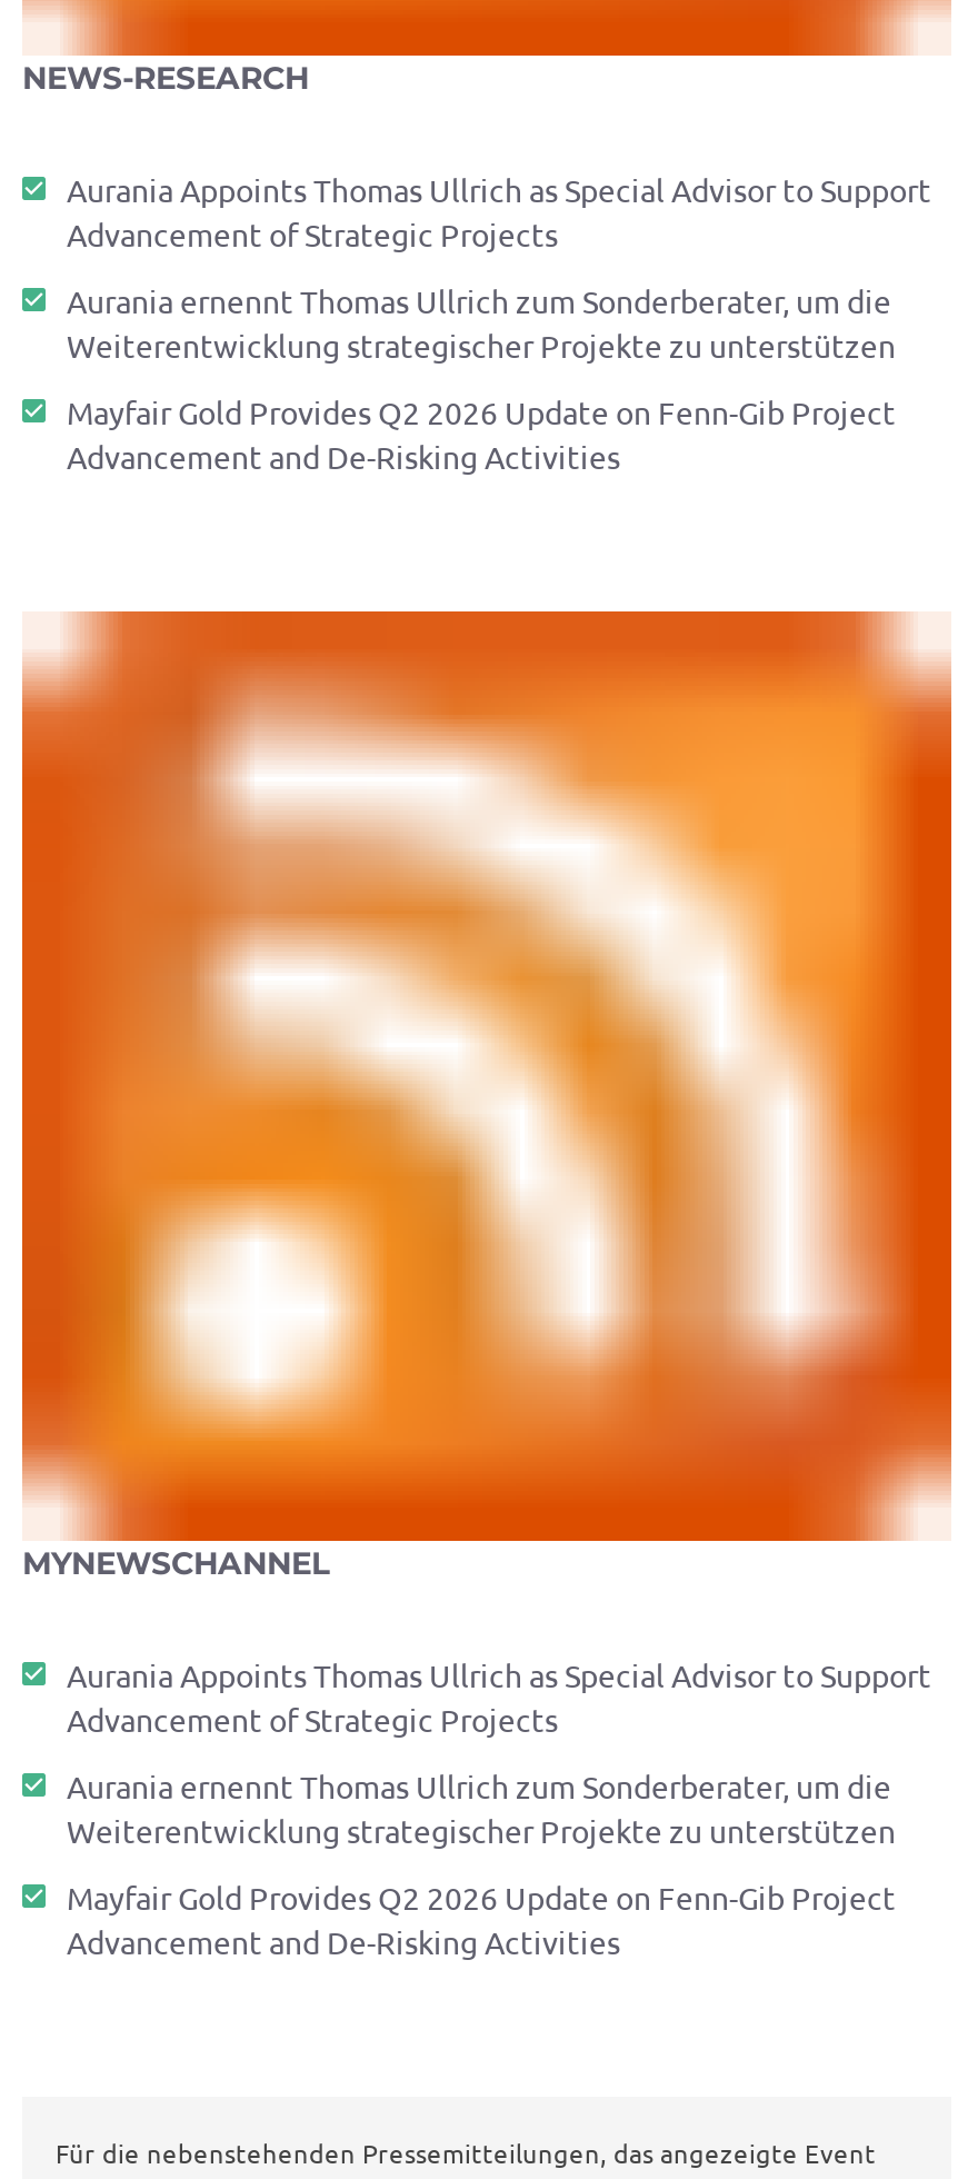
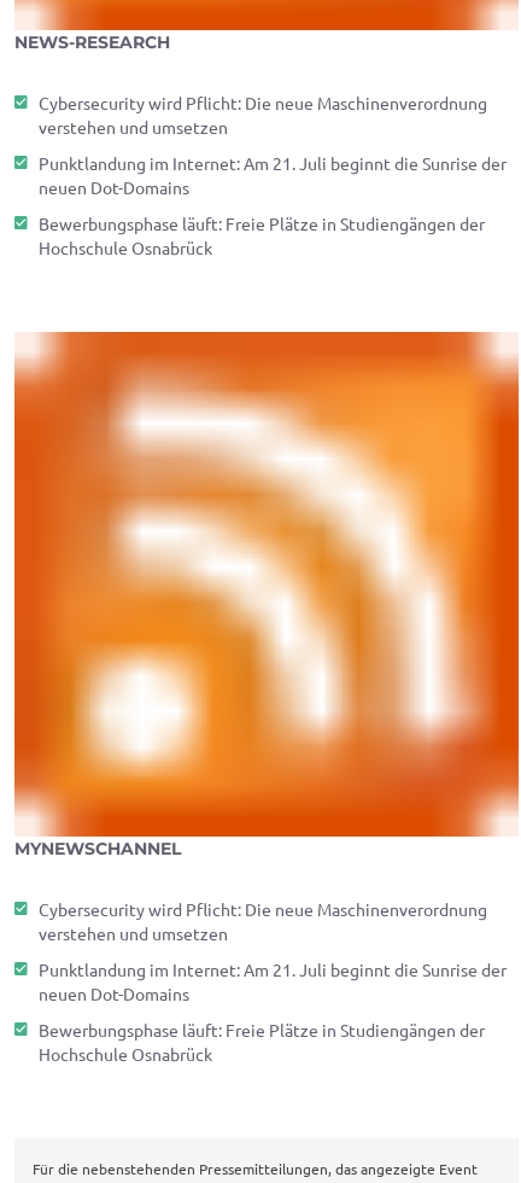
[67,170,931,254] Aurania Appoints Thomas Ullrich as Special Advisor to Support | Advancement of Strategic Projects -> [39,92,487,138] Cybersecurity wird Pflicht: Die neue Maschinenverordnung | verstehen und umsetzen
[67,281,896,366] Aurania ernennt Thomas Ullrich zum Sonderberater, um die | Weiterentwicklung strategischer Projekte zu unterstützen -> [39,153,507,198] Punktlandung im Internet: Am 21. Juli beginnt die Sunrise der | neuen Dot-Domains
[67,392,896,477] Mayfair Gold Provides Q2 2026 Update on Fenn-Gib Project | Advancement and De-Risking Activities -> [39,213,485,259] Bewerbungsphase läuft: Freie Plätze in Studiengängen der | Hochschule Osnabrück
[67,1655,931,1740] Aurania Appoints Thomas Ullrich as Special Advisor to Support | Advancement of Strategic Projects -> [39,899,487,944] Cybersecurity wird Pflicht: Die neue Maschinenverordnung | verstehen und umsetzen
[67,1766,896,1851] Aurania ernennt Thomas Ullrich zum Sonderberater, um die | Weiterentwicklung strategischer Projekte zu unterstützen -> [39,959,507,1005] Punktlandung im Internet: Am 21. Juli beginnt die Sunrise der | neuen Dot-Domains
[67,1877,896,1962] Mayfair Gold Provides Q2 2026 Update on Fenn-Gib Project | Advancement and De-Risking Activities -> [39,1019,485,1065] Bewerbungsphase läuft: Freie Plätze in Studiengängen der | Hochschule Osnabrück

